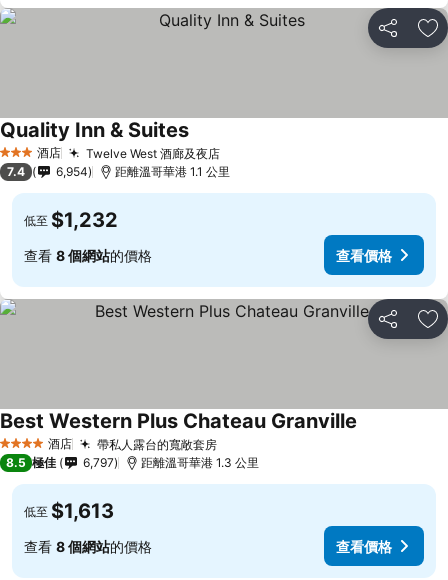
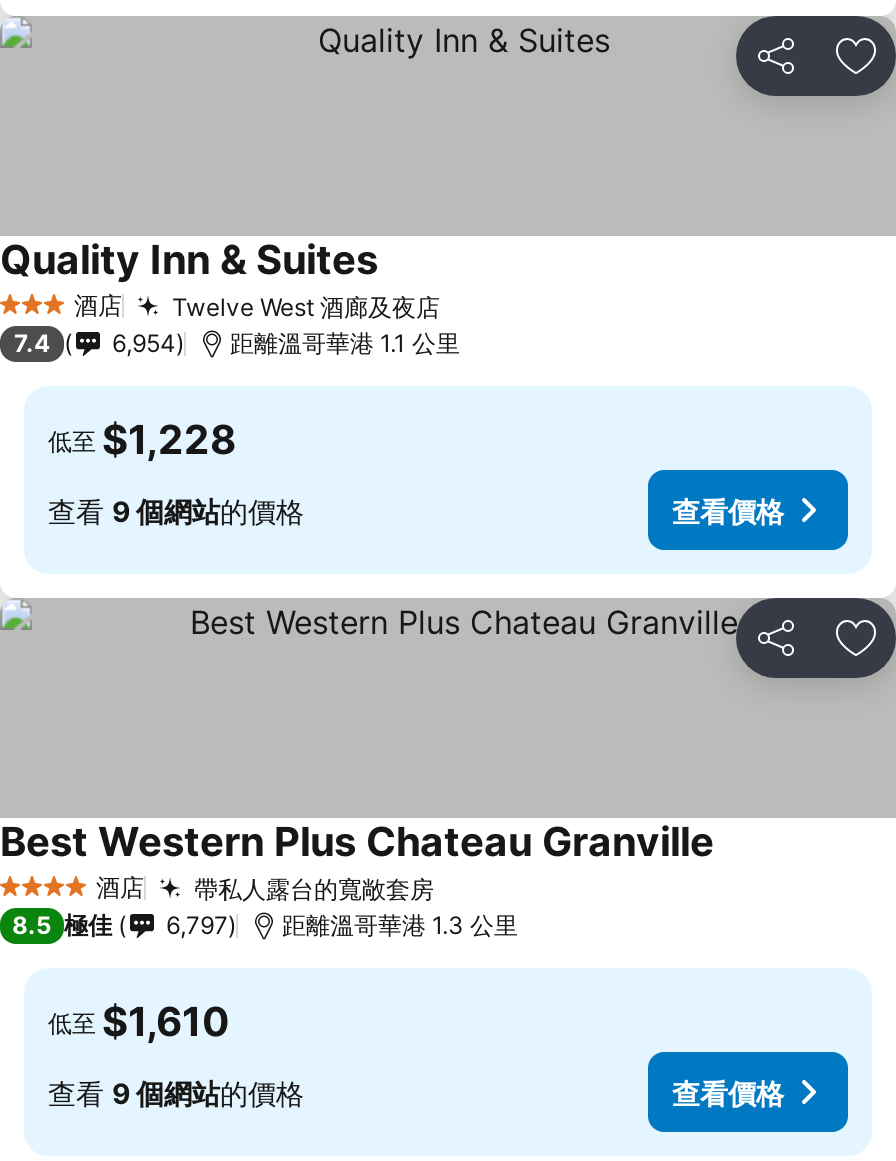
[24,208,118,232] 低至 $1,232 -> [48,416,236,464] 低至 $1,228
[24,246,152,263] 查看8 個網站的價格 -> [48,493,304,527] 查看9 個網站的價格
[24,499,114,523] 低至 $1,613 -> [48,998,230,1046] 低至 $1,610
[24,537,152,554] 查看8 個網站的價格 -> [48,1075,304,1109] 查看9 個網站的價格

